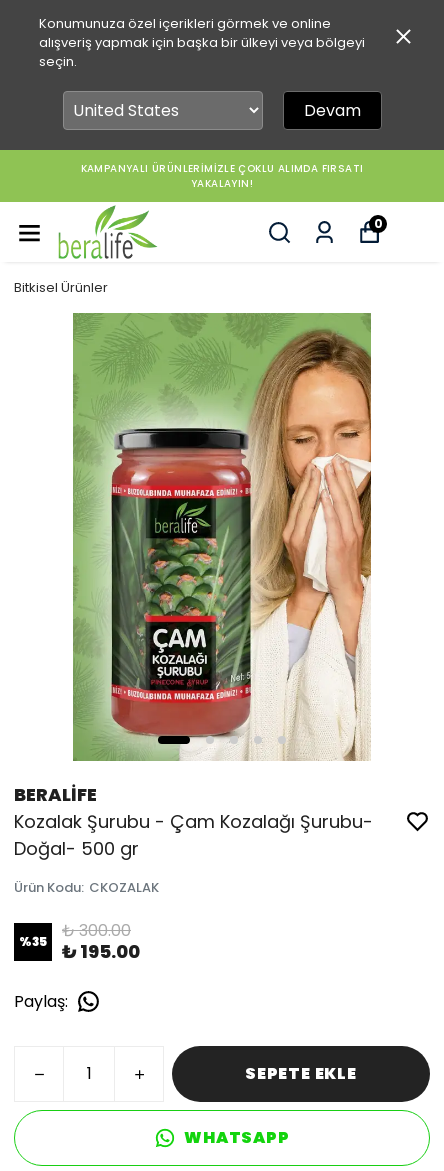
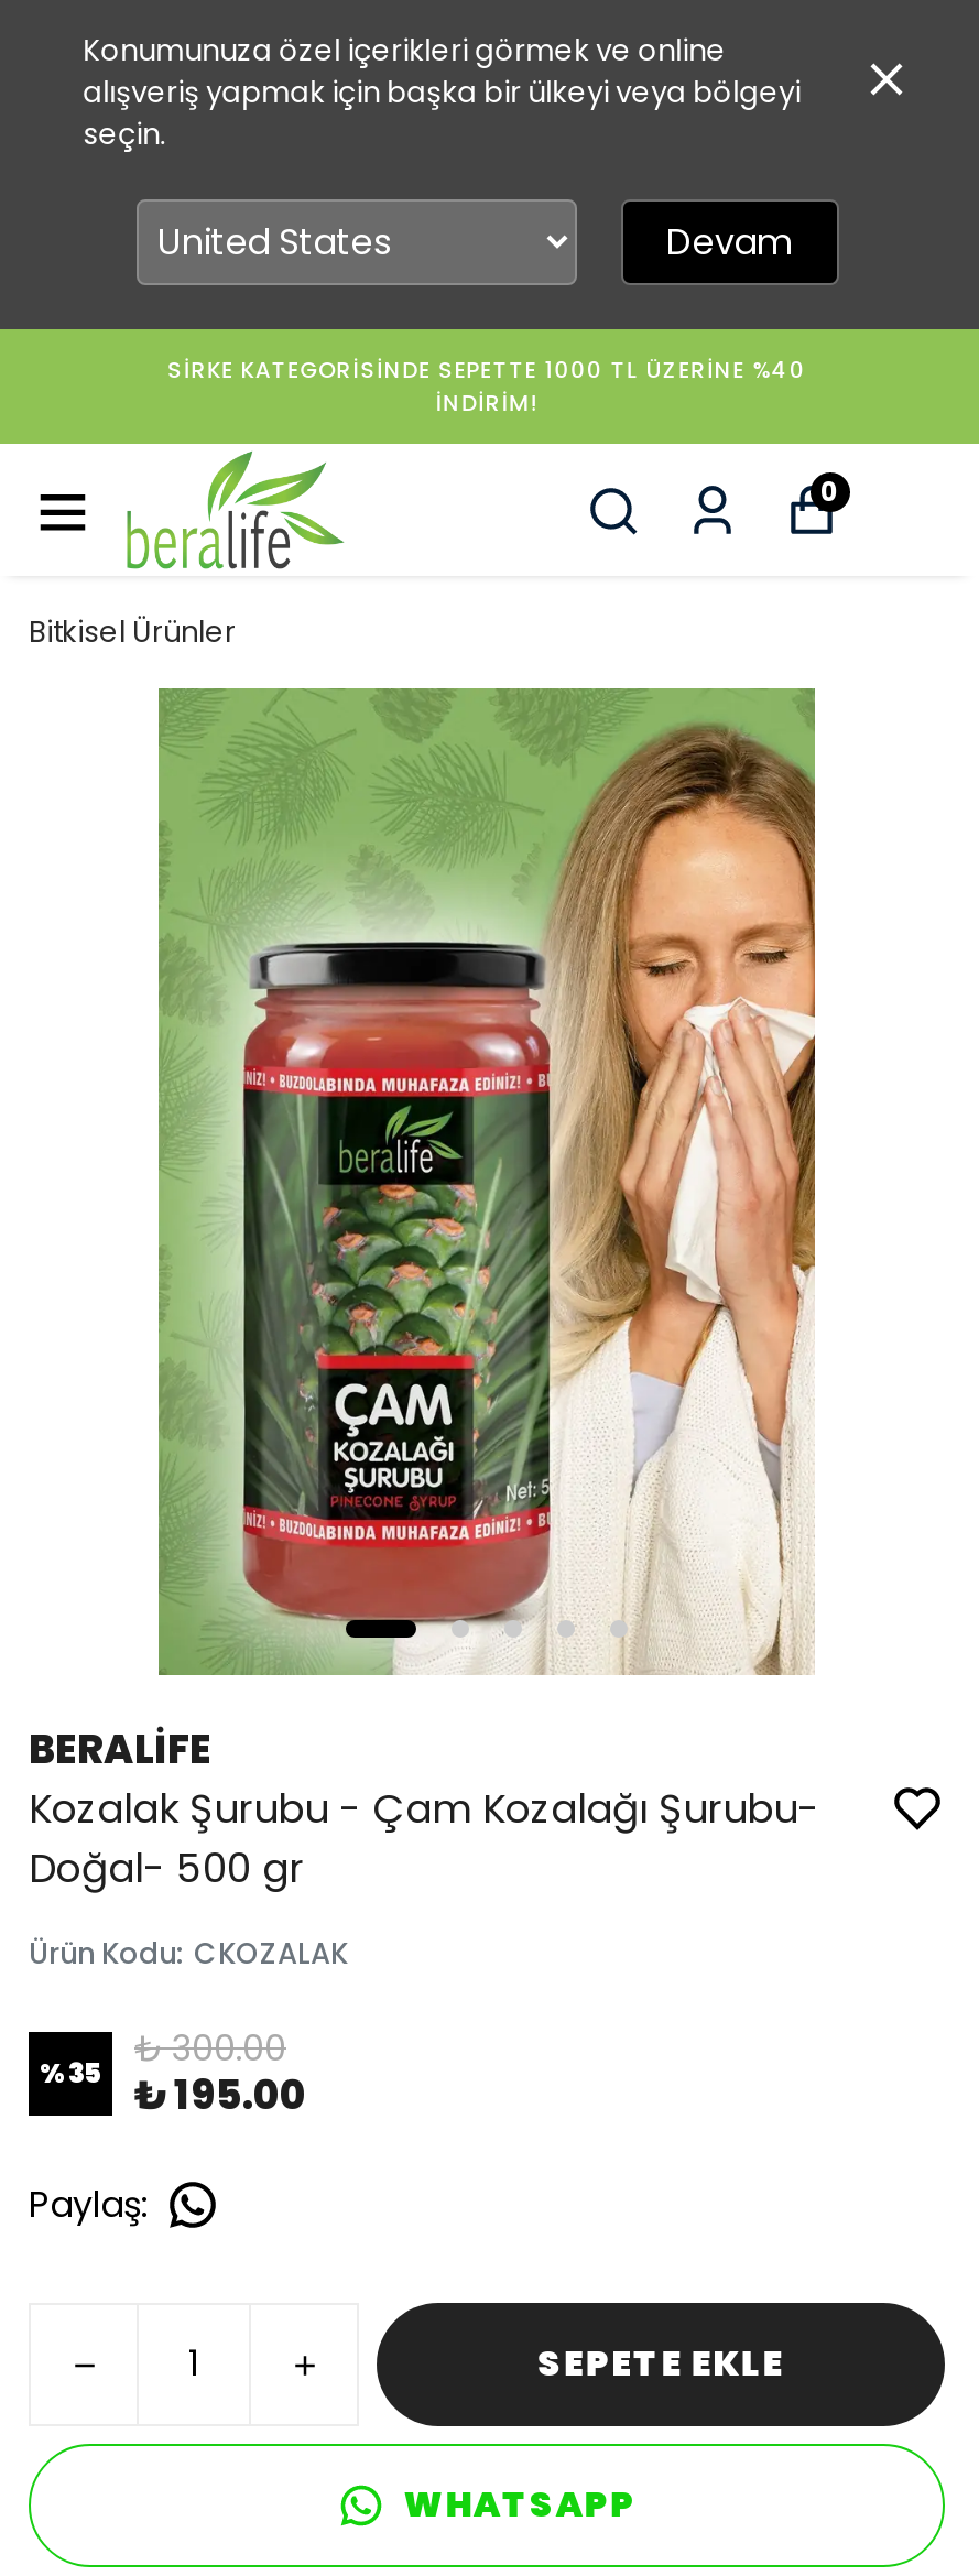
[80,161,363,191] KAMPANYALI ÜRÜNLERİMİZLE ÇOKLU ALIMDA FIRSATI | YAKALAYIN! -> [168,354,806,420] SİRKE KATEGORİSİNDE SEPETTE 1000 TL ÜZERİNE %40 | İNDİRİM!

